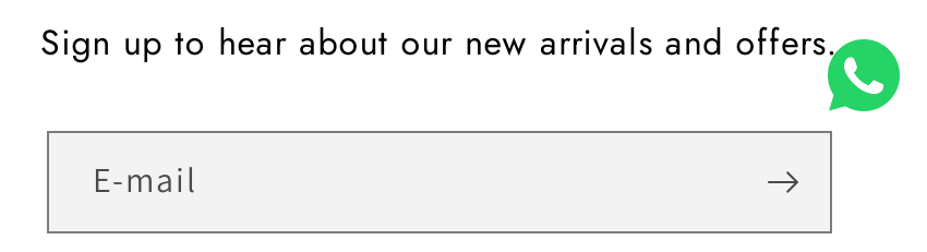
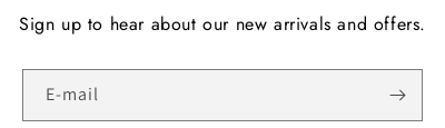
[826,37,902,113] [image] -> none

